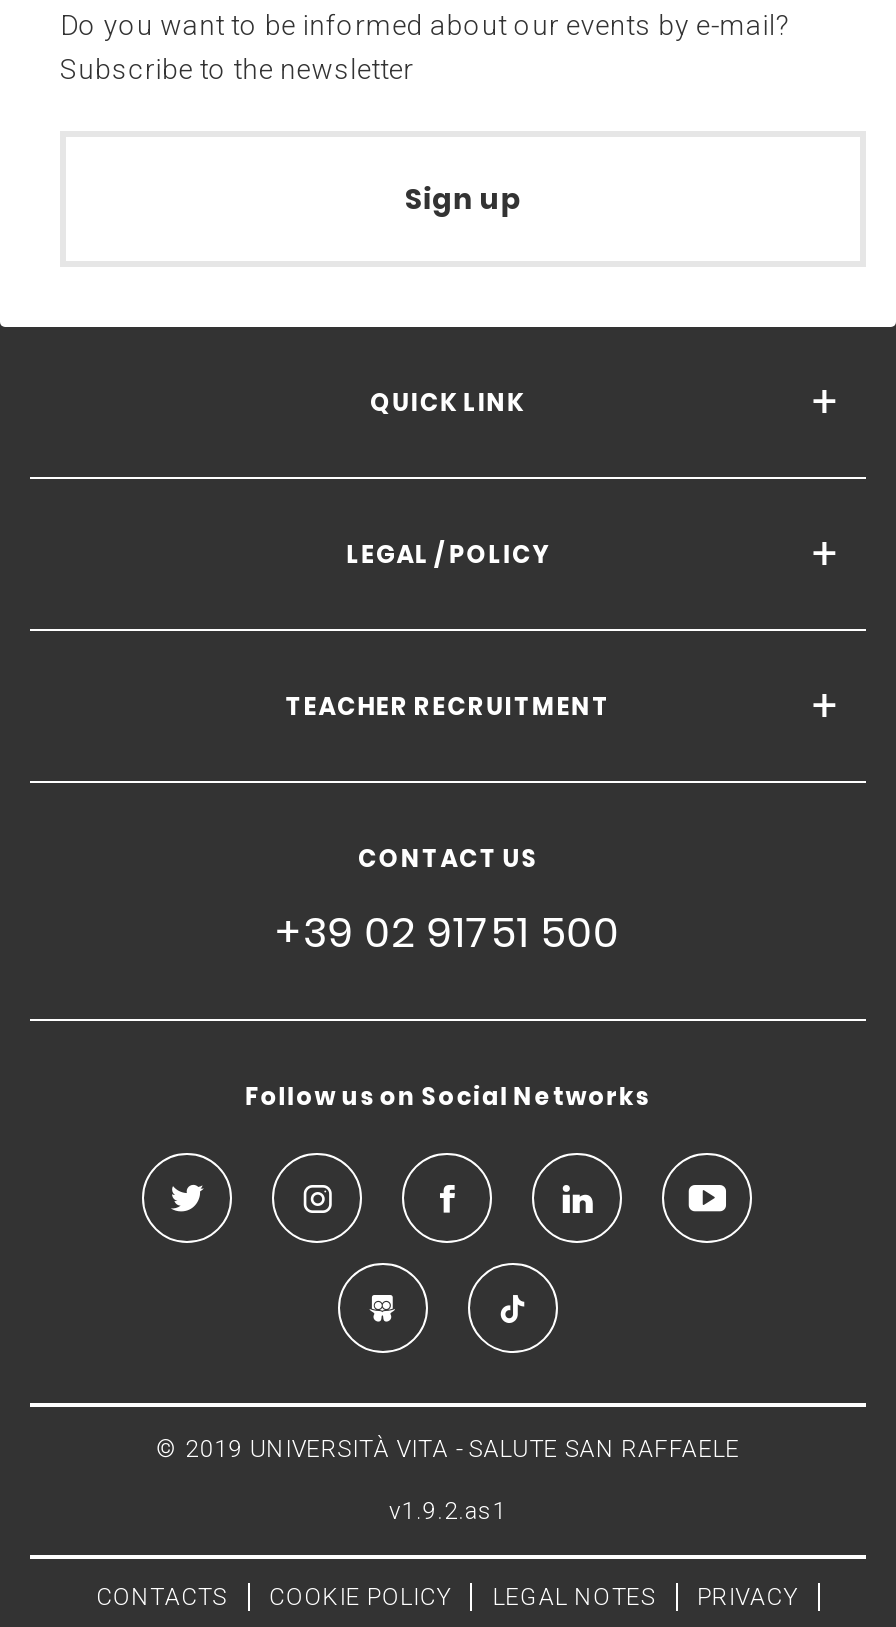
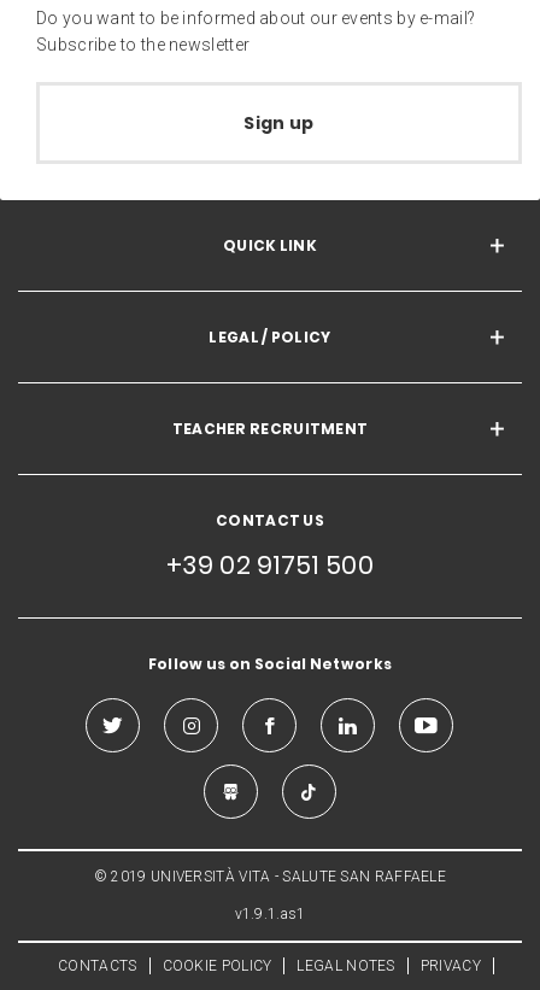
[389,1497,507,1525] v1.9.2.as1 -> [234,906,306,923] v1.9.1.as1

